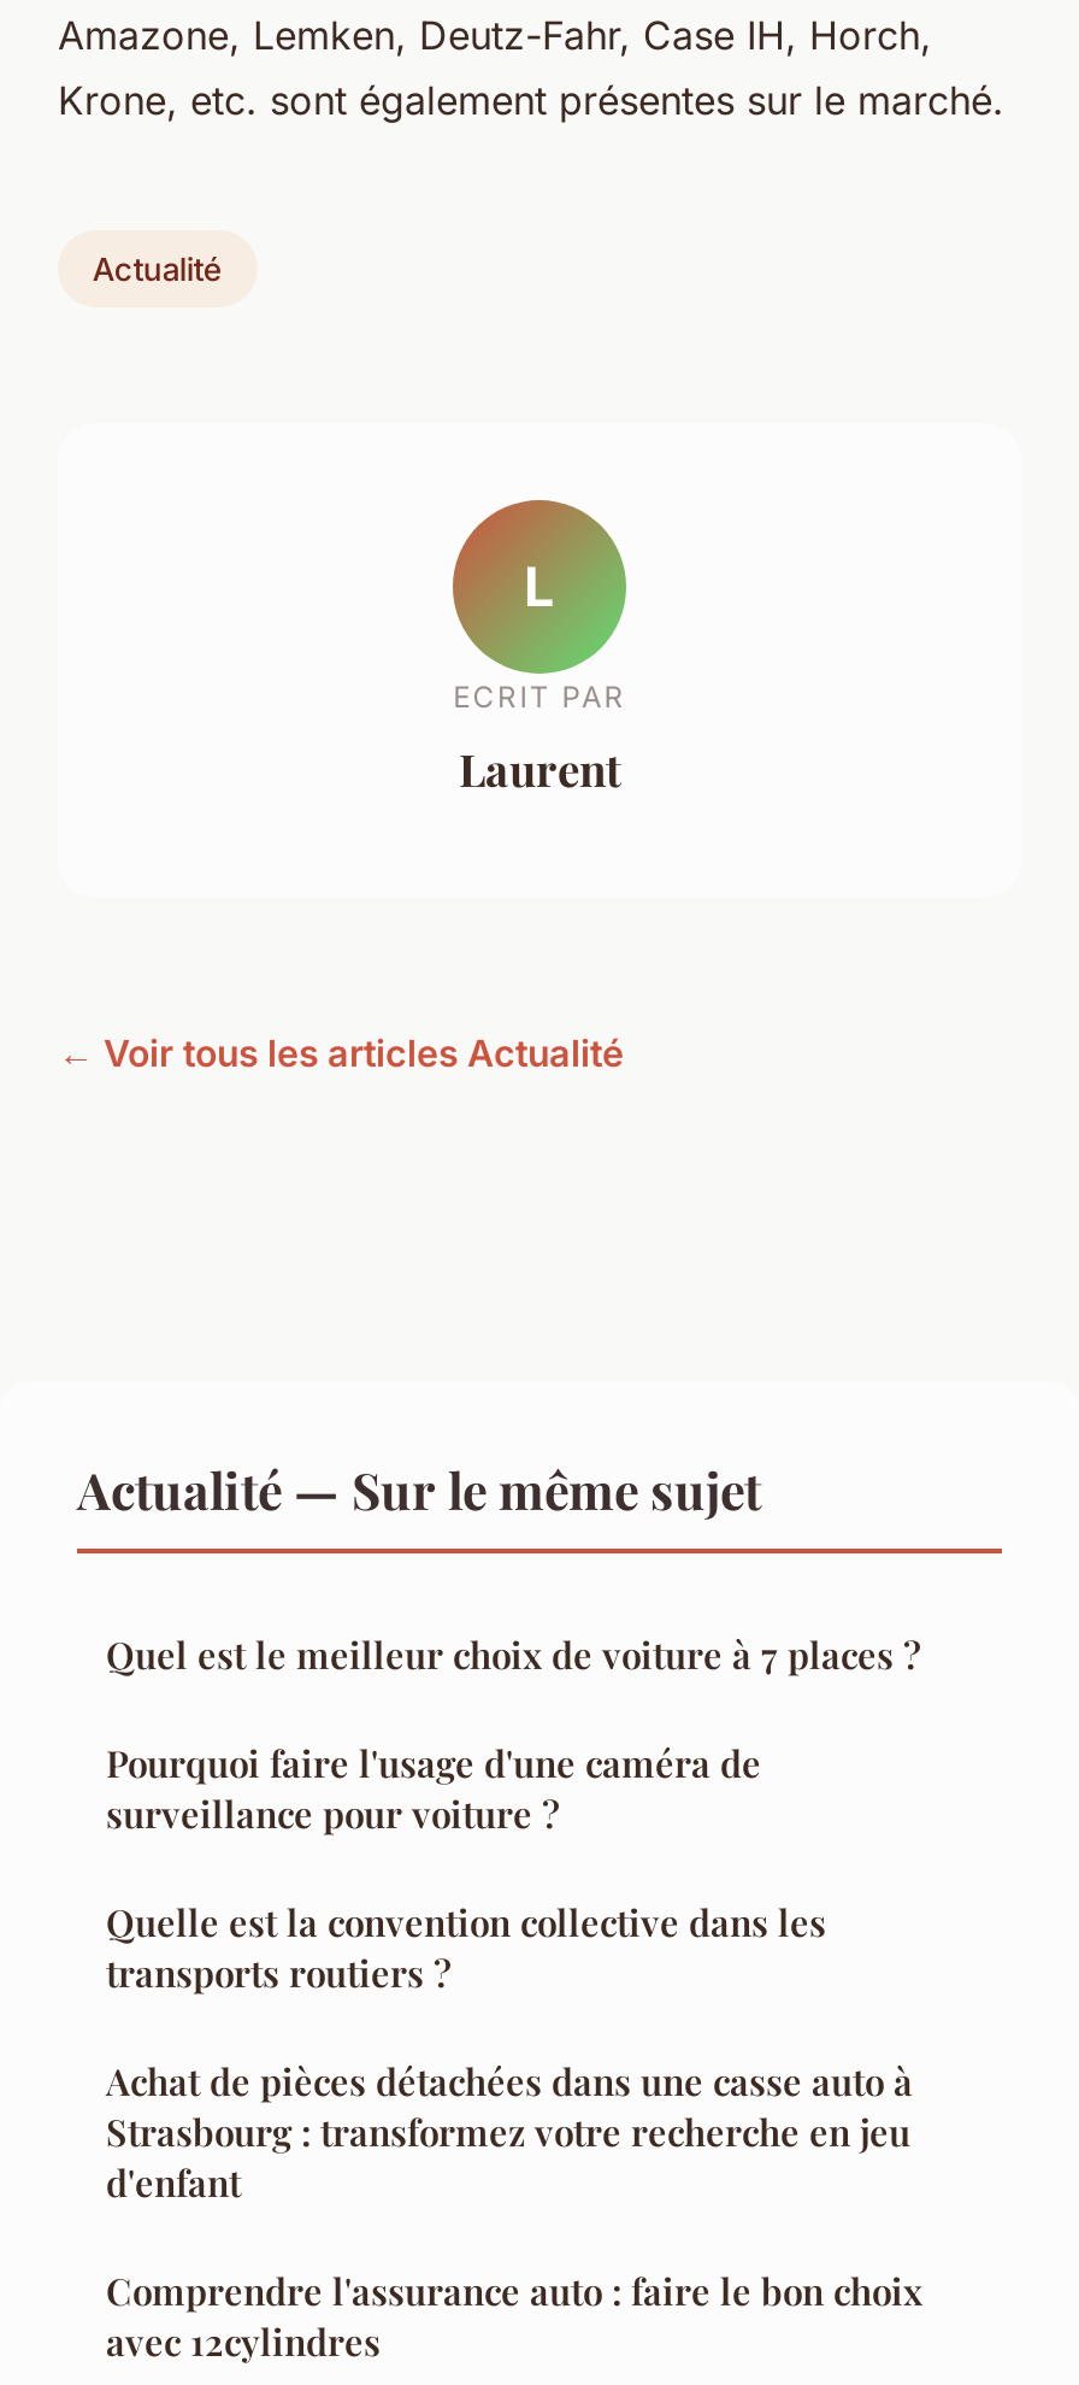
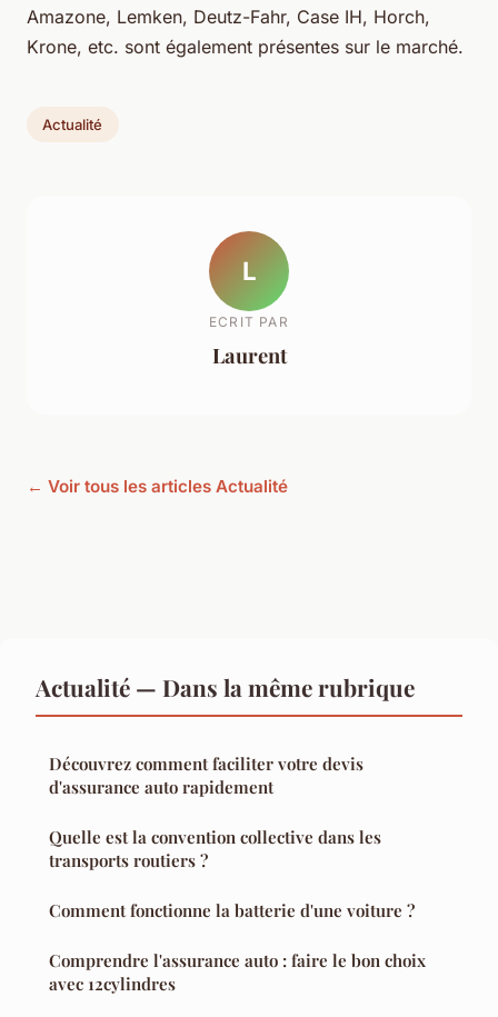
[77,1455,920,1838] Actualité — Sur le même sujet | Quel est le meilleur choix de voiture à 7 places ? | Pourquoi faire l'usage d'une caméra de | surveillance pour voiture ? -> [36,671,415,798] Actualité — Dans la même rubrique | Découvrez comment faciliter votre devis | d'assurance auto rapidement
[106,2057,913,2207] Achat de pièces détachées dans une casse auto à | Strasbourg : transformez votre recherche en jeu | d'enfant -> [49,899,415,921] Comment fonctionne la batterie d'une voiture ?

